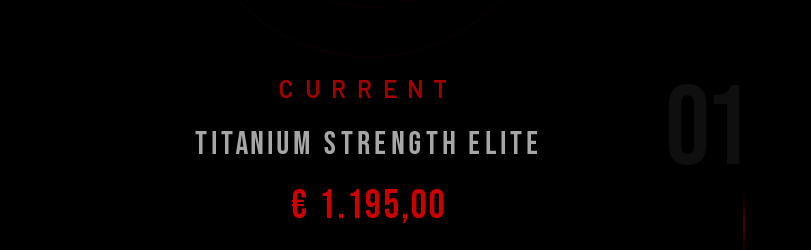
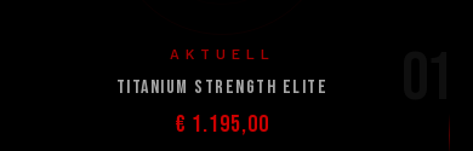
[279,74,459,102] CURRENT -> [169,45,275,62] AKTUELL

